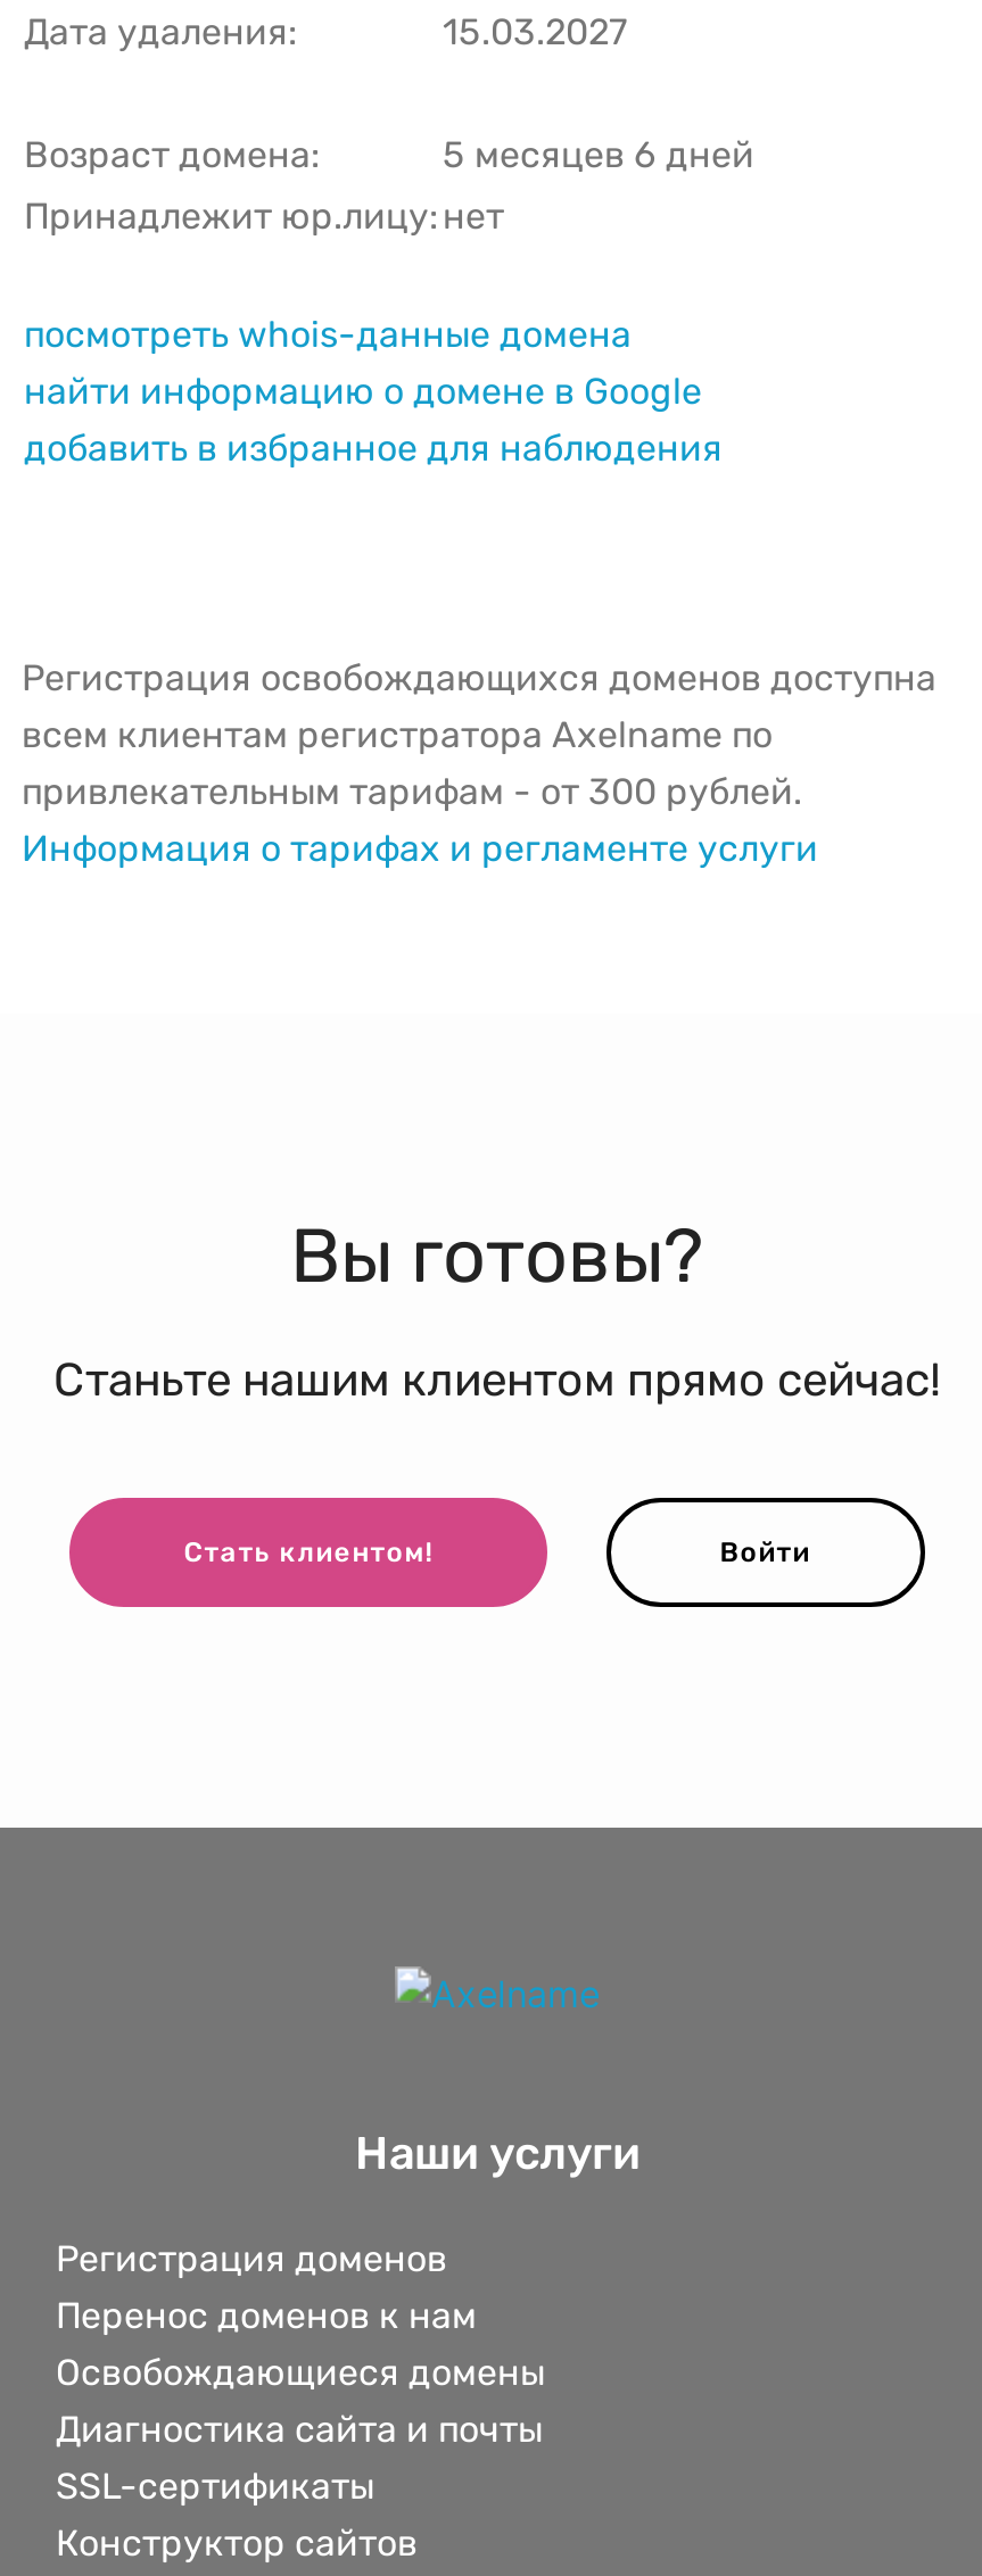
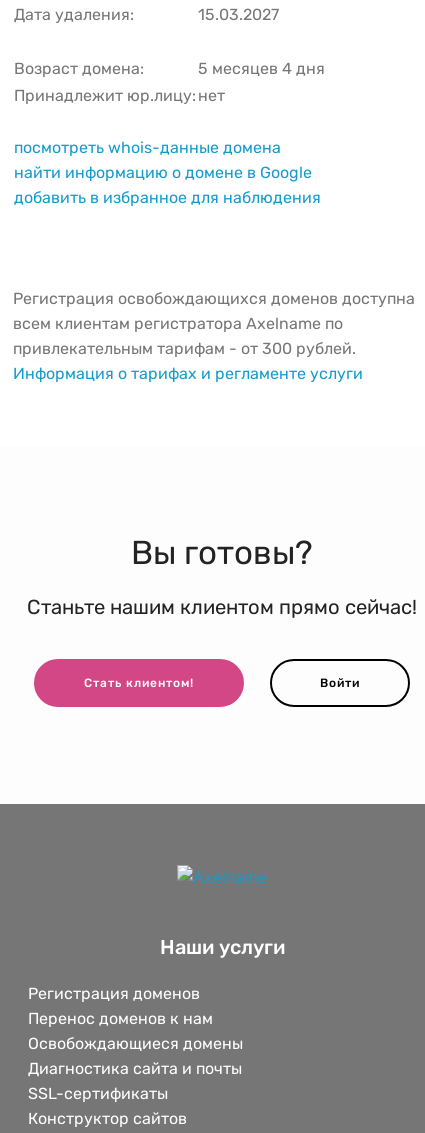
[443,133,754,176] 5 месяцев 6 дней -> [198,59,325,78] 5 месяцев 4 дня

